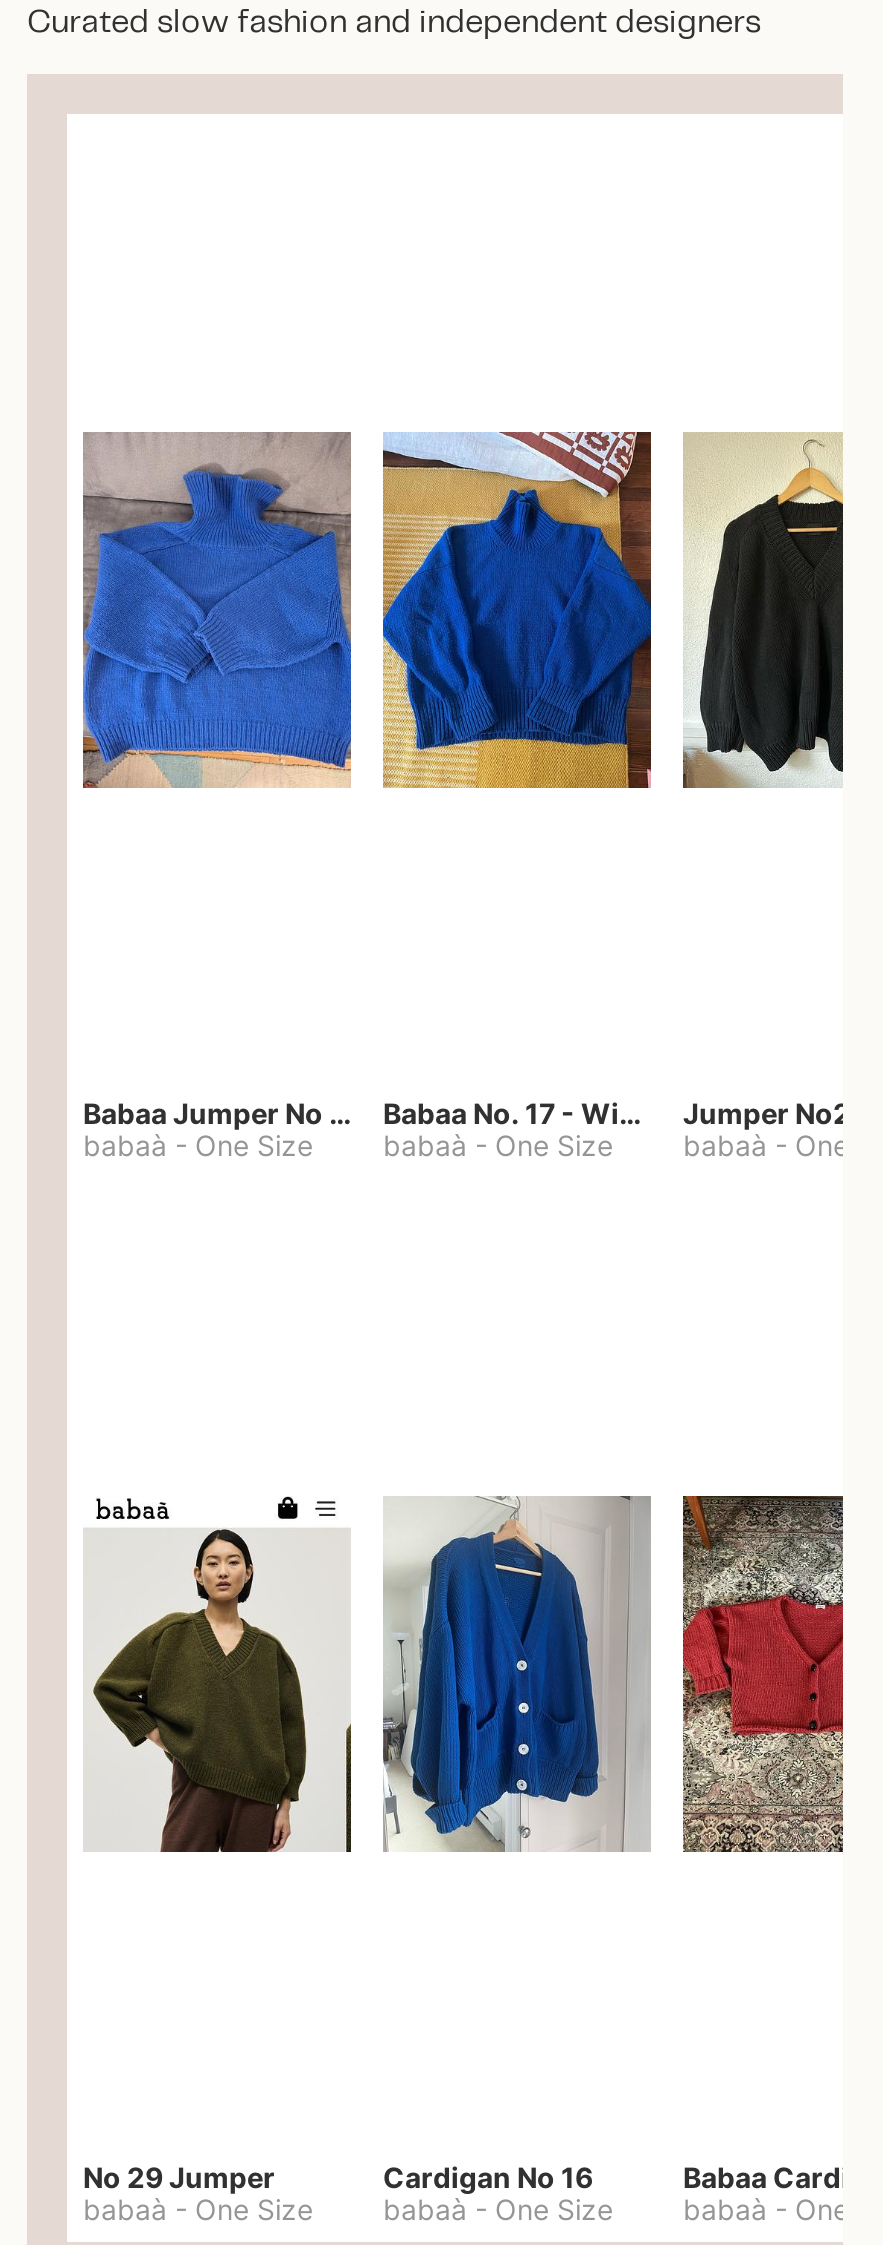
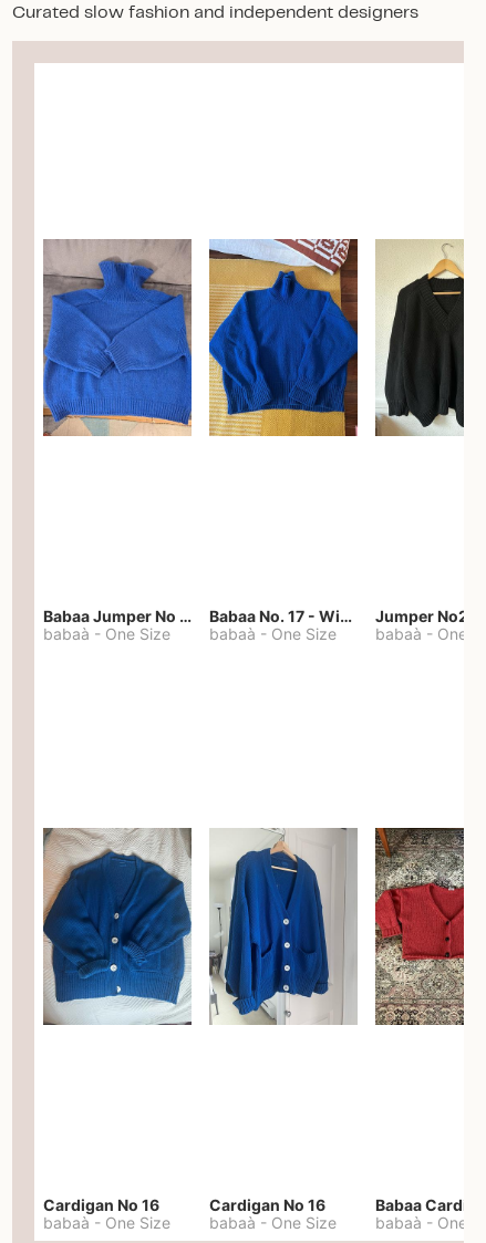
[83,1496,353,1854] [image] -> [42,827,193,1026] [image]
[83,2160,275,2194] No 29 Jumper -> [43,1195,159,1214] Cardigan No 16

